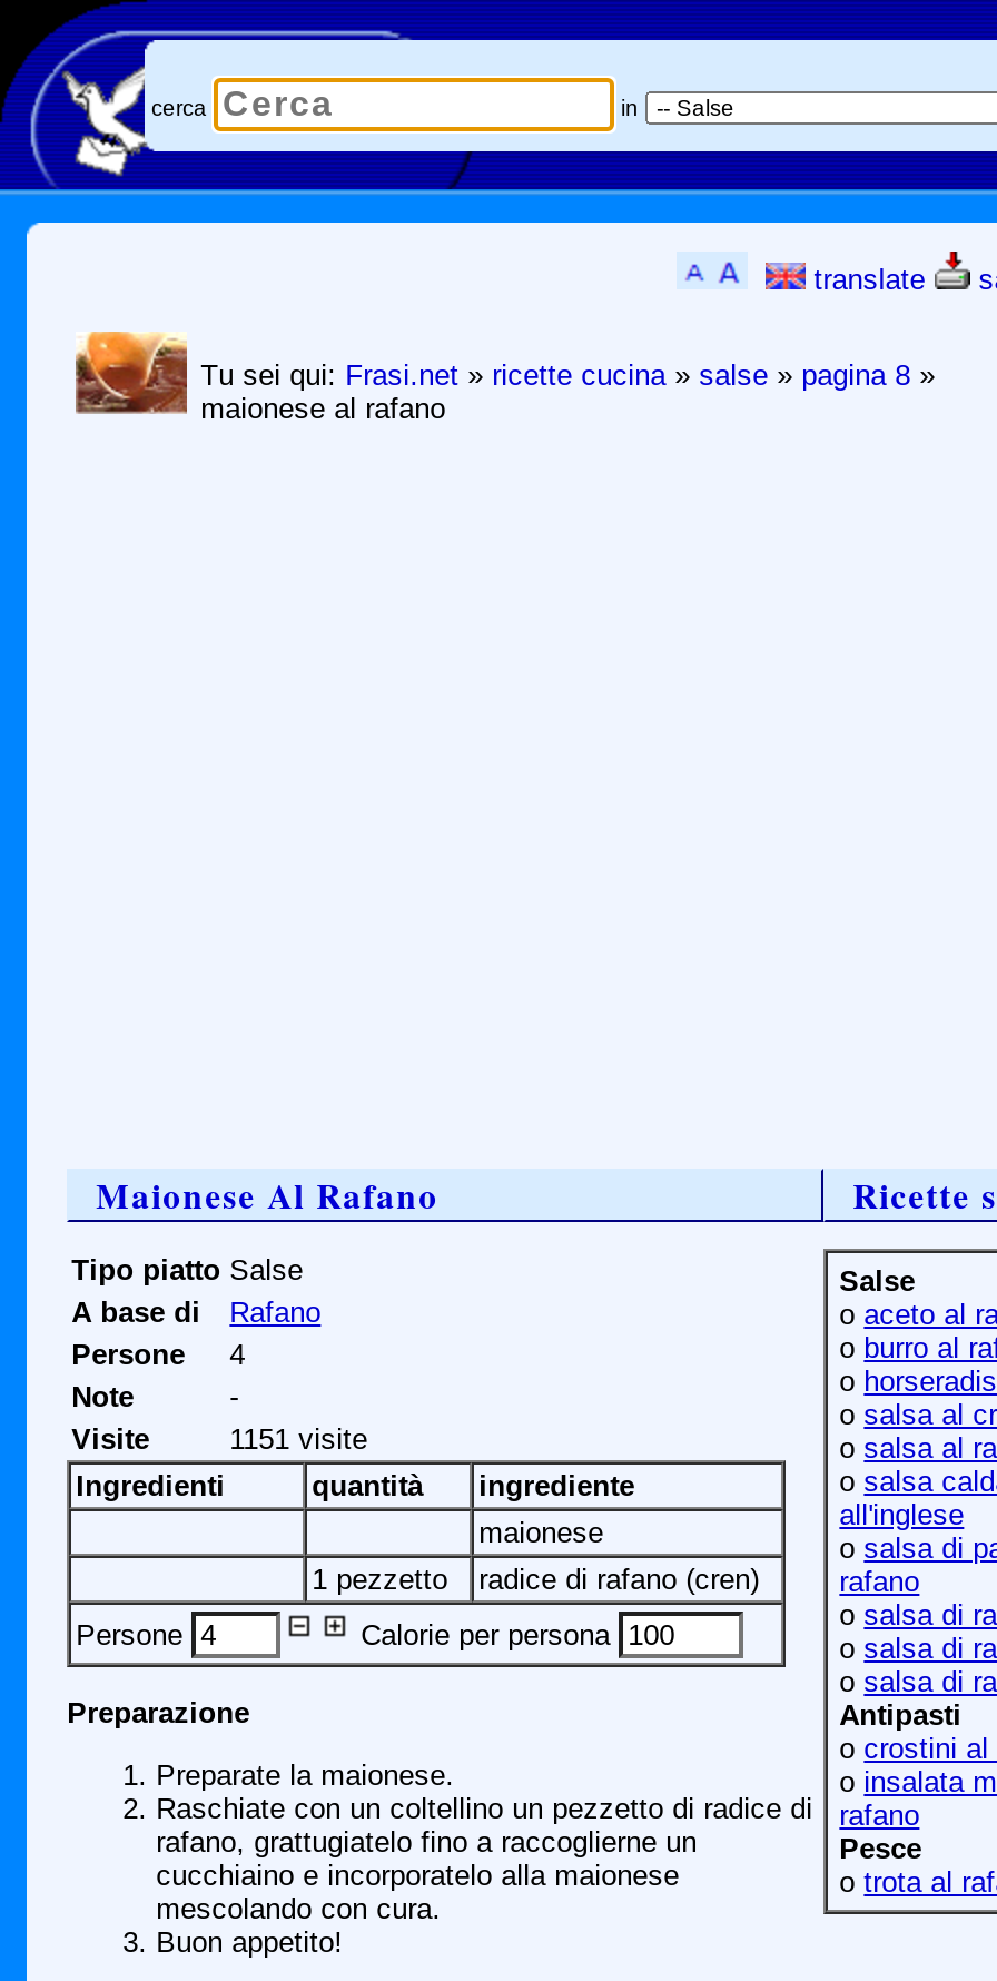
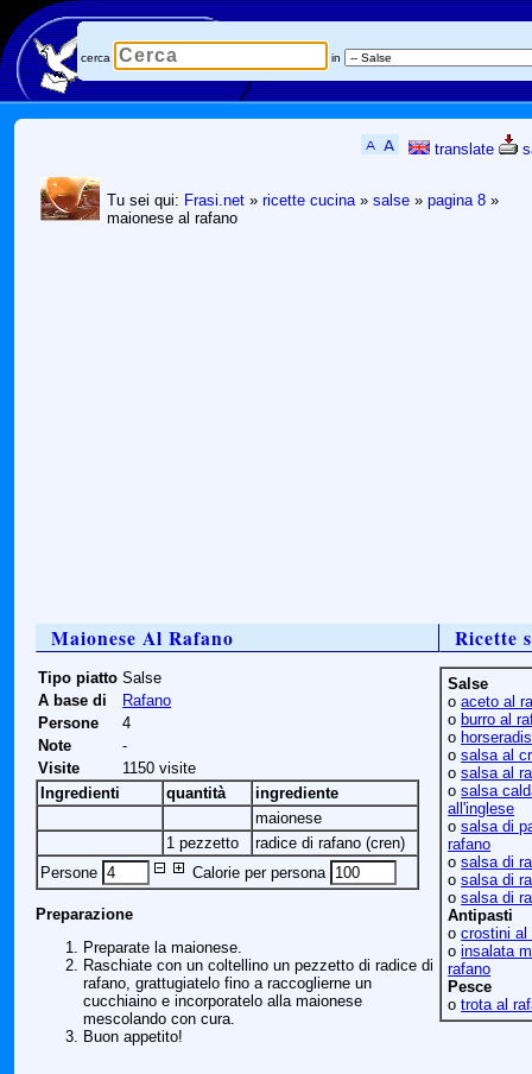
[230,1422,368,1456] 1151 visite -> [123,759,196,777] 1150 visite

